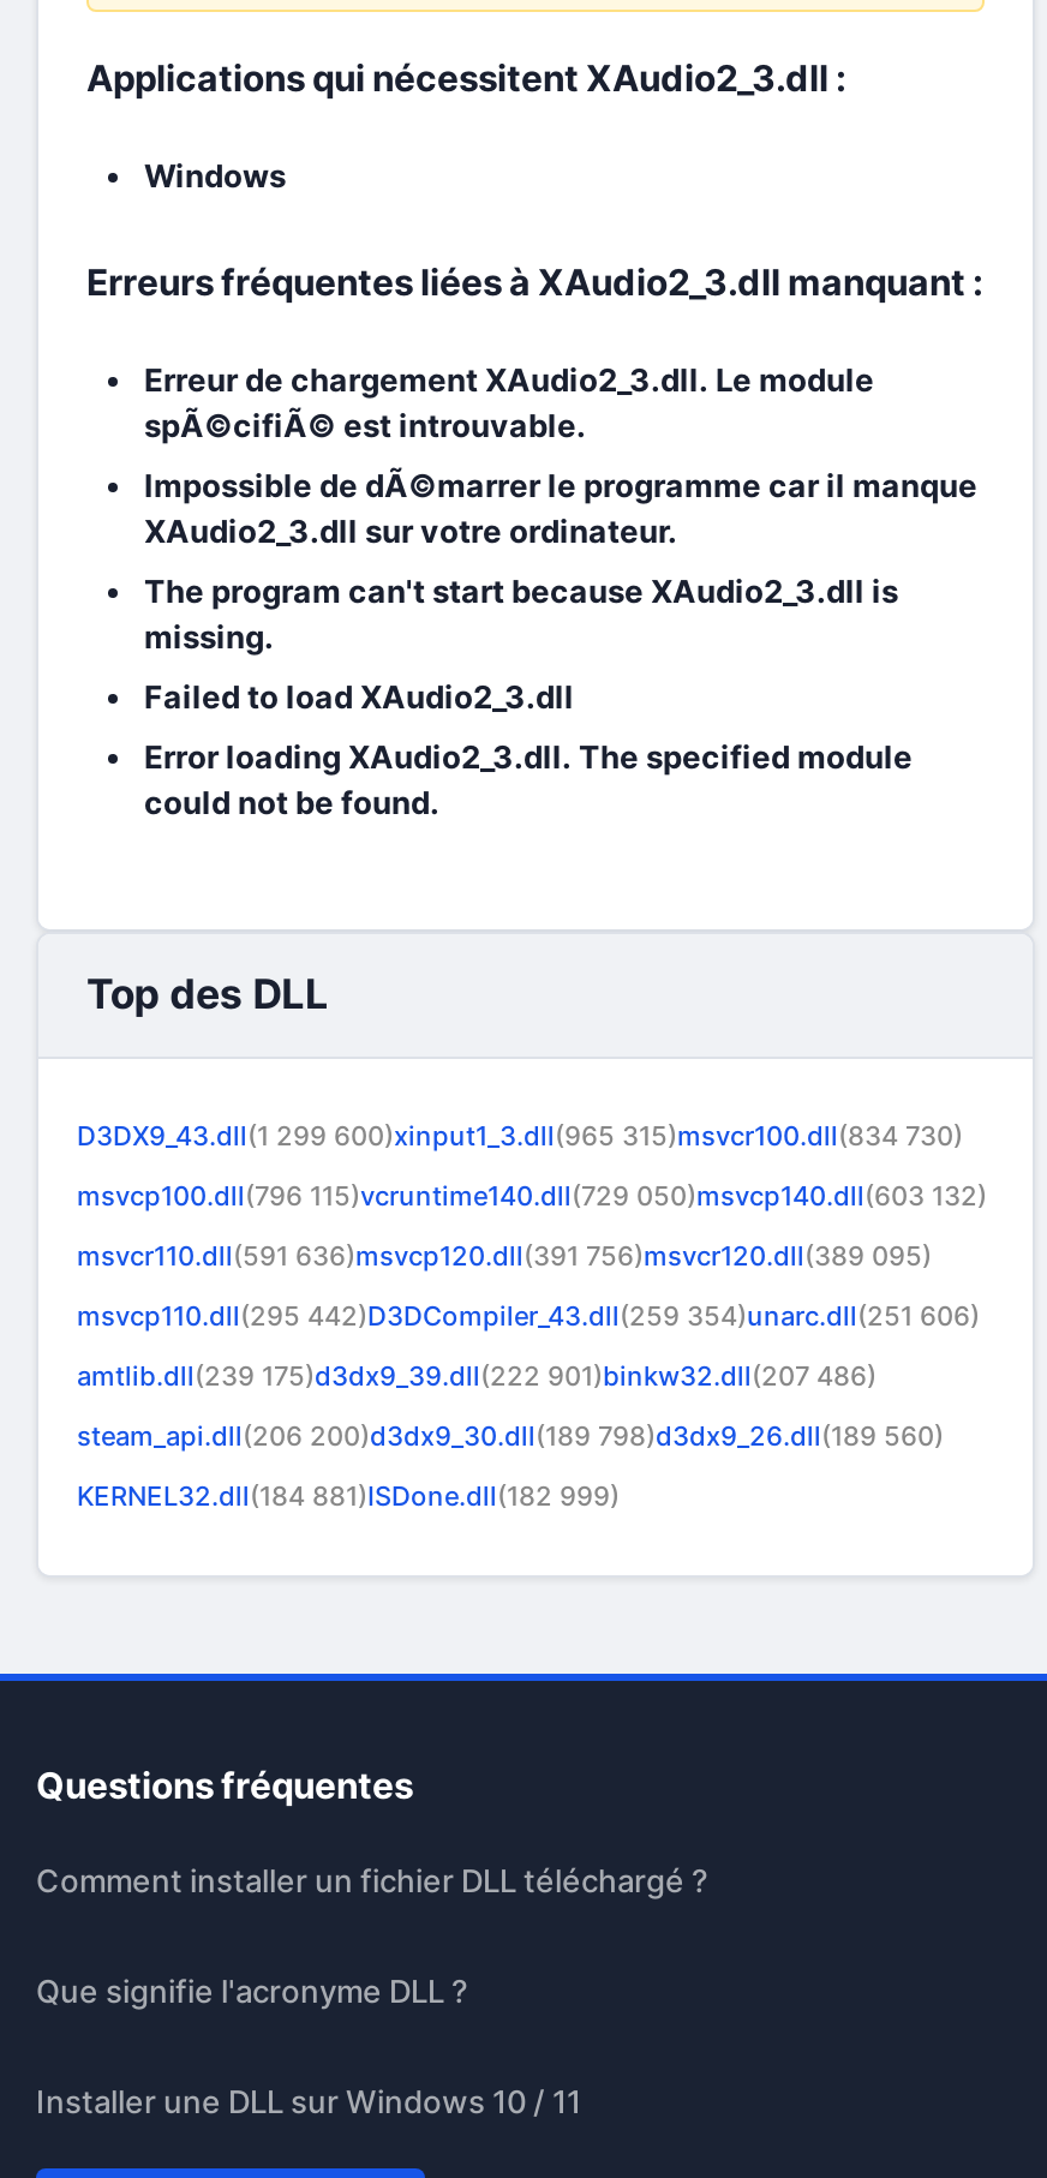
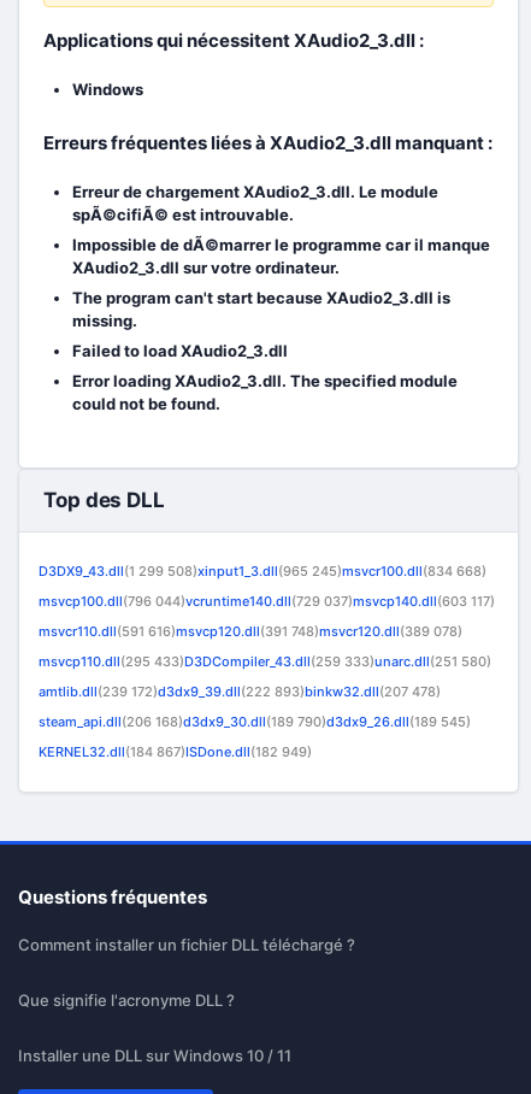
[77,1119,963,1153] D3DX9_43.dll(1 299 600)xinput1_3.dll(965 315)msvcr100.dll(834 730) -> [39,563,486,580] D3DX9_43.dll(1 299 508)xinput1_3.dll(965 245)msvcr100.dll(834 668)
[77,1180,987,1213] msvcp100.dll(796 115)vcruntime140.dll(729 050)msvcp140.dll(603 132) -> [39,593,495,610] msvcp100.dll(796 044)vcruntime140.dll(729 037)msvcp140.dll(603 117)
[77,1240,932,1273] msvcr110.dll(591 636)msvcp120.dll(391 756)msvcr120.dll(389 095) -> [39,623,462,640] msvcr110.dll(591 616)msvcp120.dll(391 748)msvcr120.dll(389 078)
[77,1300,980,1333] msvcp110.dll(295 442)D3DCompiler_43.dll(259 354)unarc.dll(251 606) -> [39,653,491,670] msvcp110.dll(295 433)D3DCompiler_43.dll(259 333)unarc.dll(251 580)
[77,1360,877,1393] amtlib.dll(239 175)d3dx9_39.dll(222 901)binkw32.dll(207 486) -> [39,683,441,700] amtlib.dll(239 172)d3dx9_39.dll(222 893)binkw32.dll(207 478)
[77,1420,944,1453] steam_api.dll(206 200)d3dx9_30.dll(189 798)d3dx9_26.dll(189 560) -> [39,714,471,730] steam_api.dll(206 168)d3dx9_30.dll(189 790)d3dx9_26.dll(189 545)
[77,1480,620,1513] KERNEL32.dll(184 881)ISDone.dll(182 999) -> [39,744,312,760] KERNEL32.dll(184 867)ISDone.dll(182 949)

